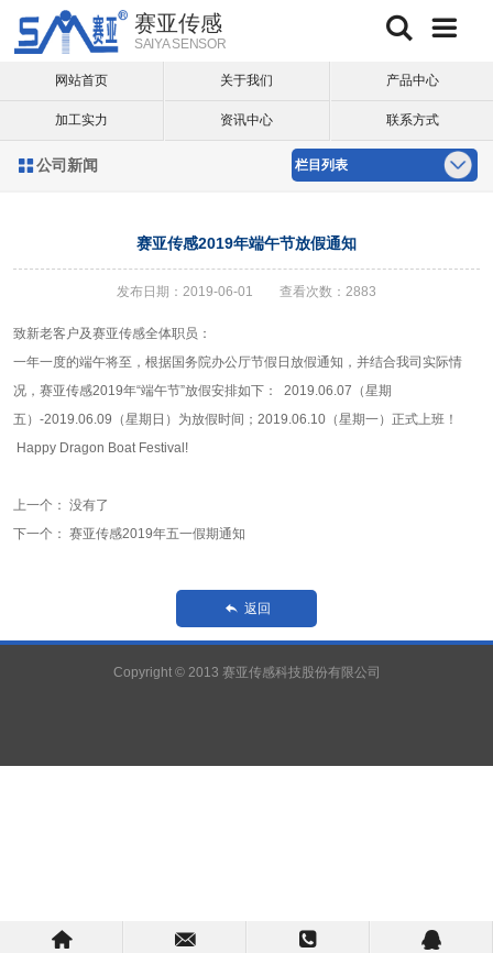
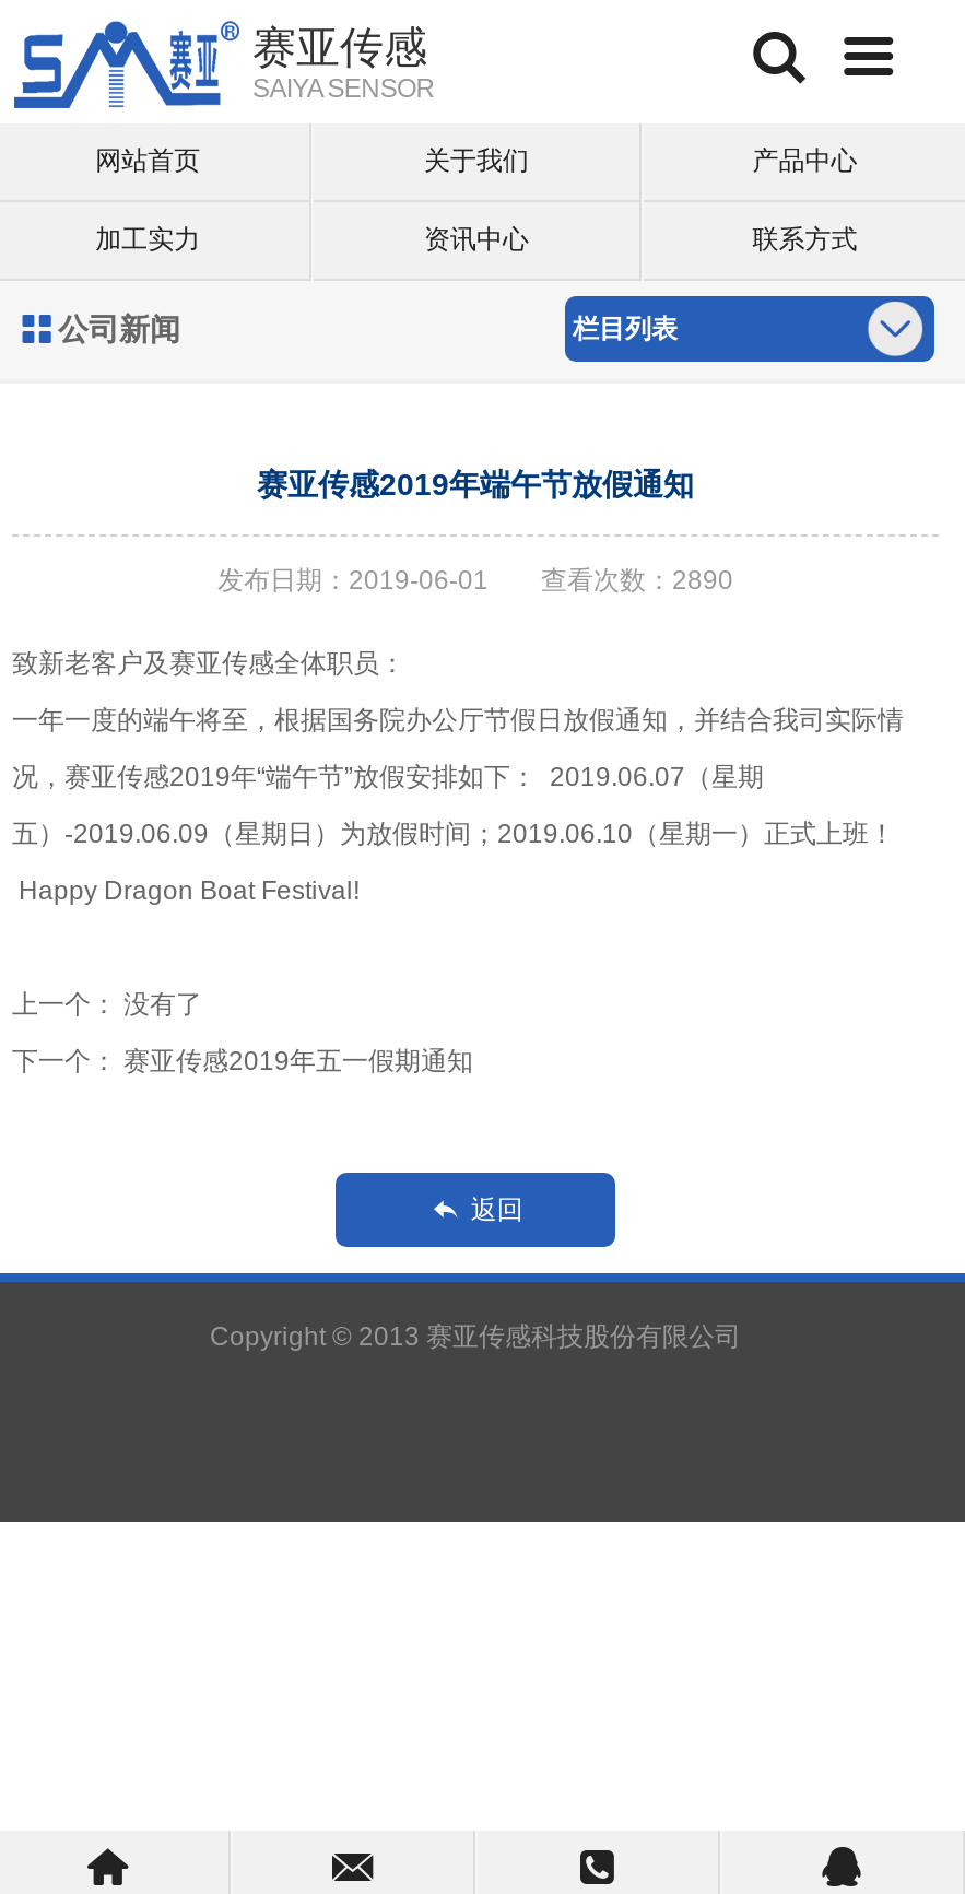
[117,284,376,299] 发布日期：2019-06-01 查看次数：2883 -> [217,565,733,596] 发布日期：2019-06-01 查看次数：2890

